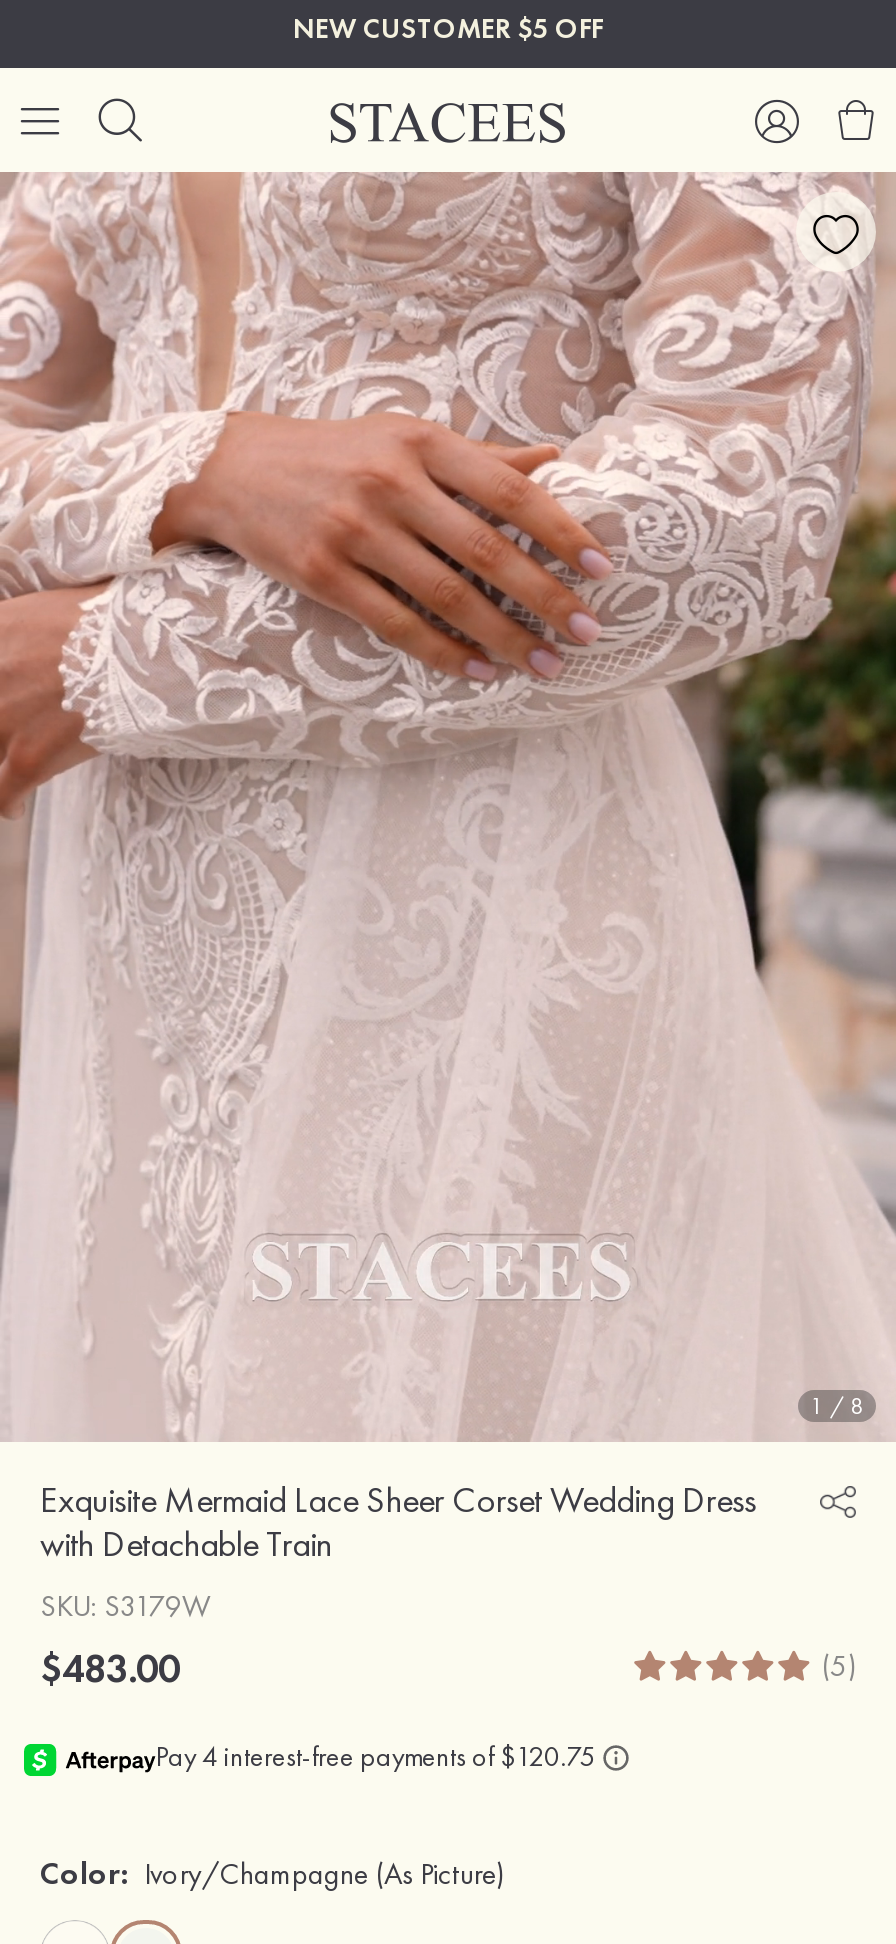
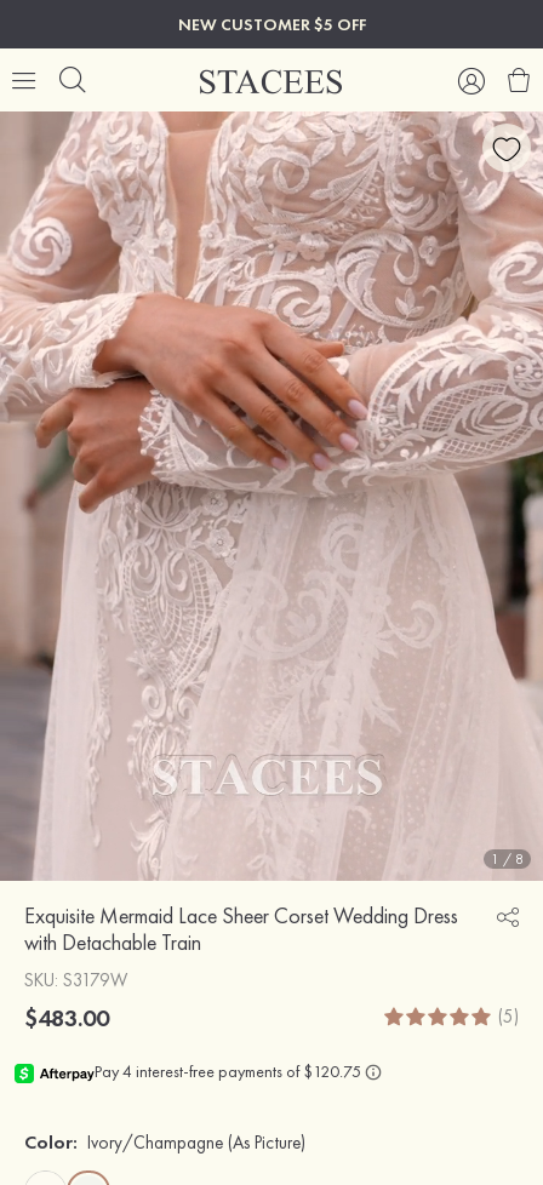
[6,170,890,1440] [image] -> [4,111,539,881] [image]

